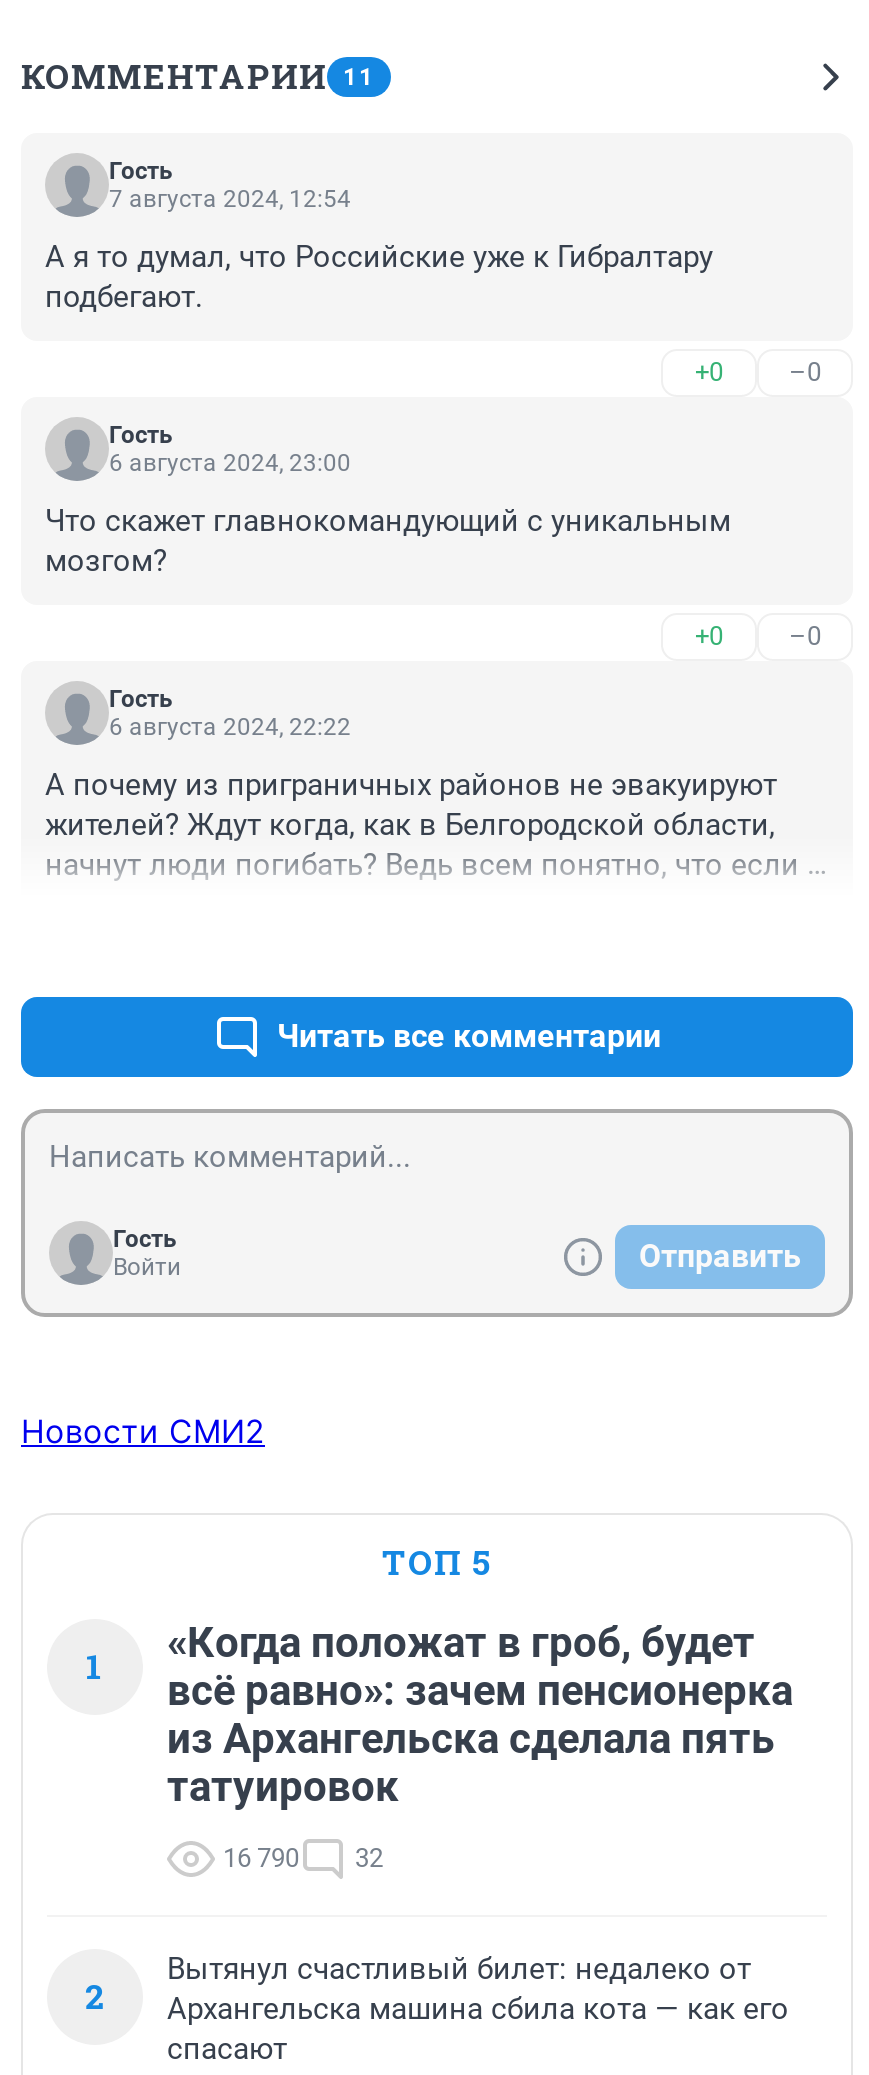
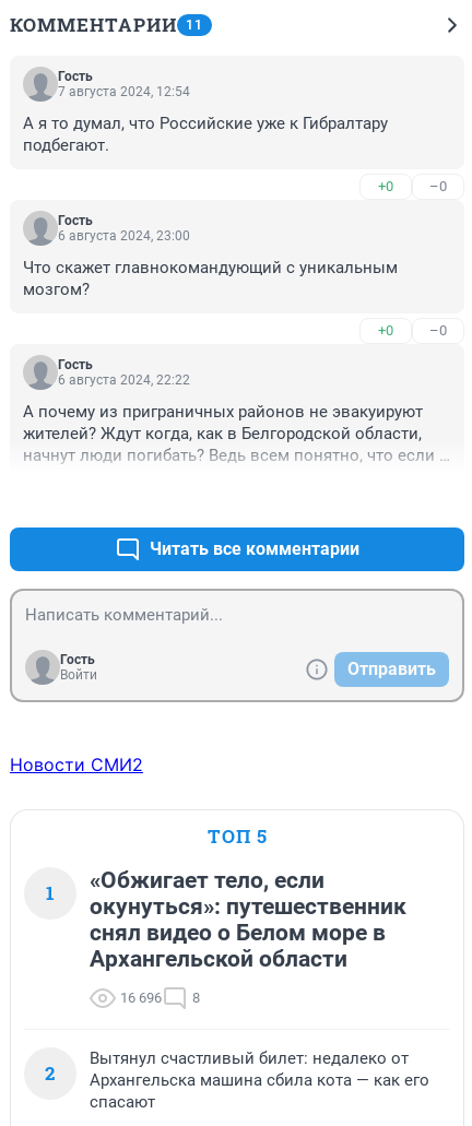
[167,1618,793,1810] «Когда положат в гроб, будет | всё равно»: зачем пенсионерка | из Архангельска сделала пять | татуировок -> [90,867,406,972] «Обжигает тело, если | окунуться»: путешественник | снял видео о Белом море в | Архангельской области
[223,1842,383,1872] 16 790 | 32 -> [120,990,200,1006] 16 696 | 8

